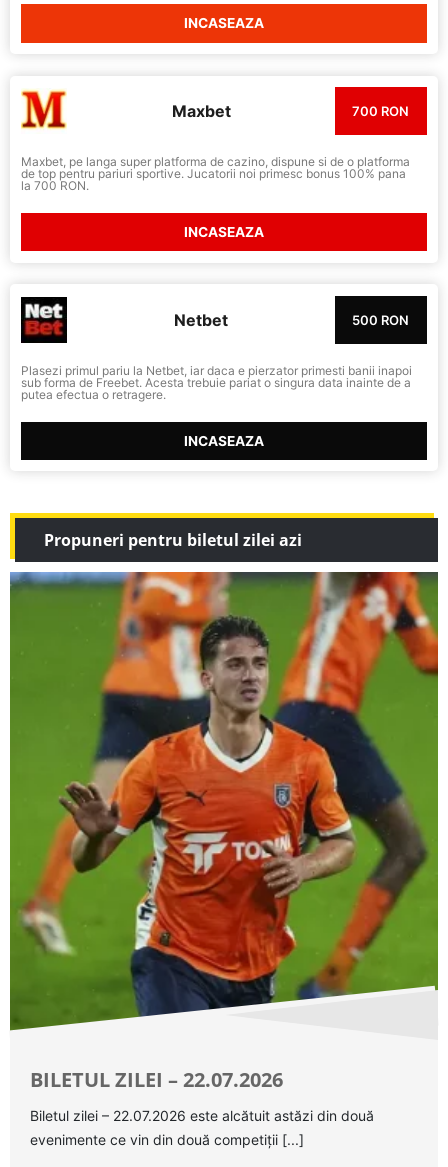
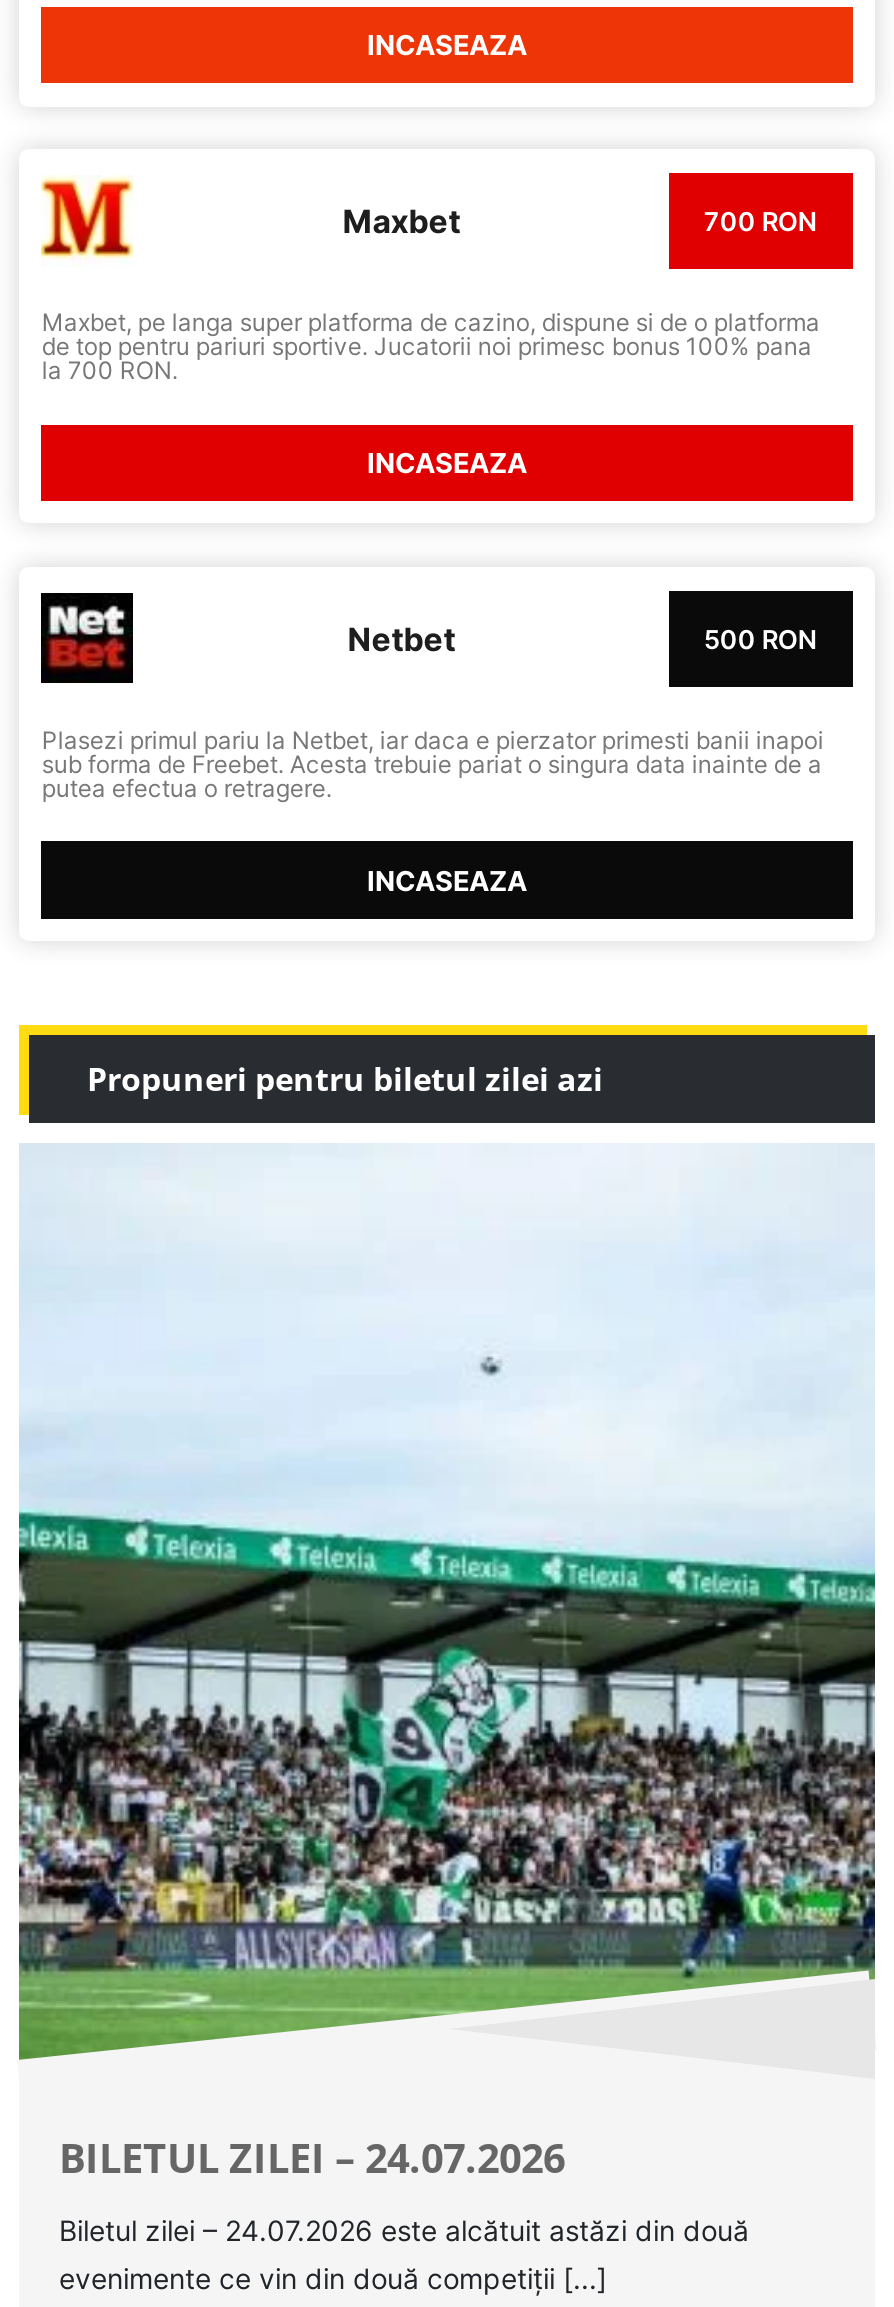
[9,571,439,1093] [image] | BILETUL ZILEI – 22.07.2026 -> [17,1143,877,2185] [image] | BILETUL ZILEI – 24.07.2026
[30,1107,374,1124] Biletul zilei – 22.07.2026 este alcătuit astăzi din două -> [59,2213,749,2247] Biletul zilei – 24.07.2026 este alcătuit astăzi din două

